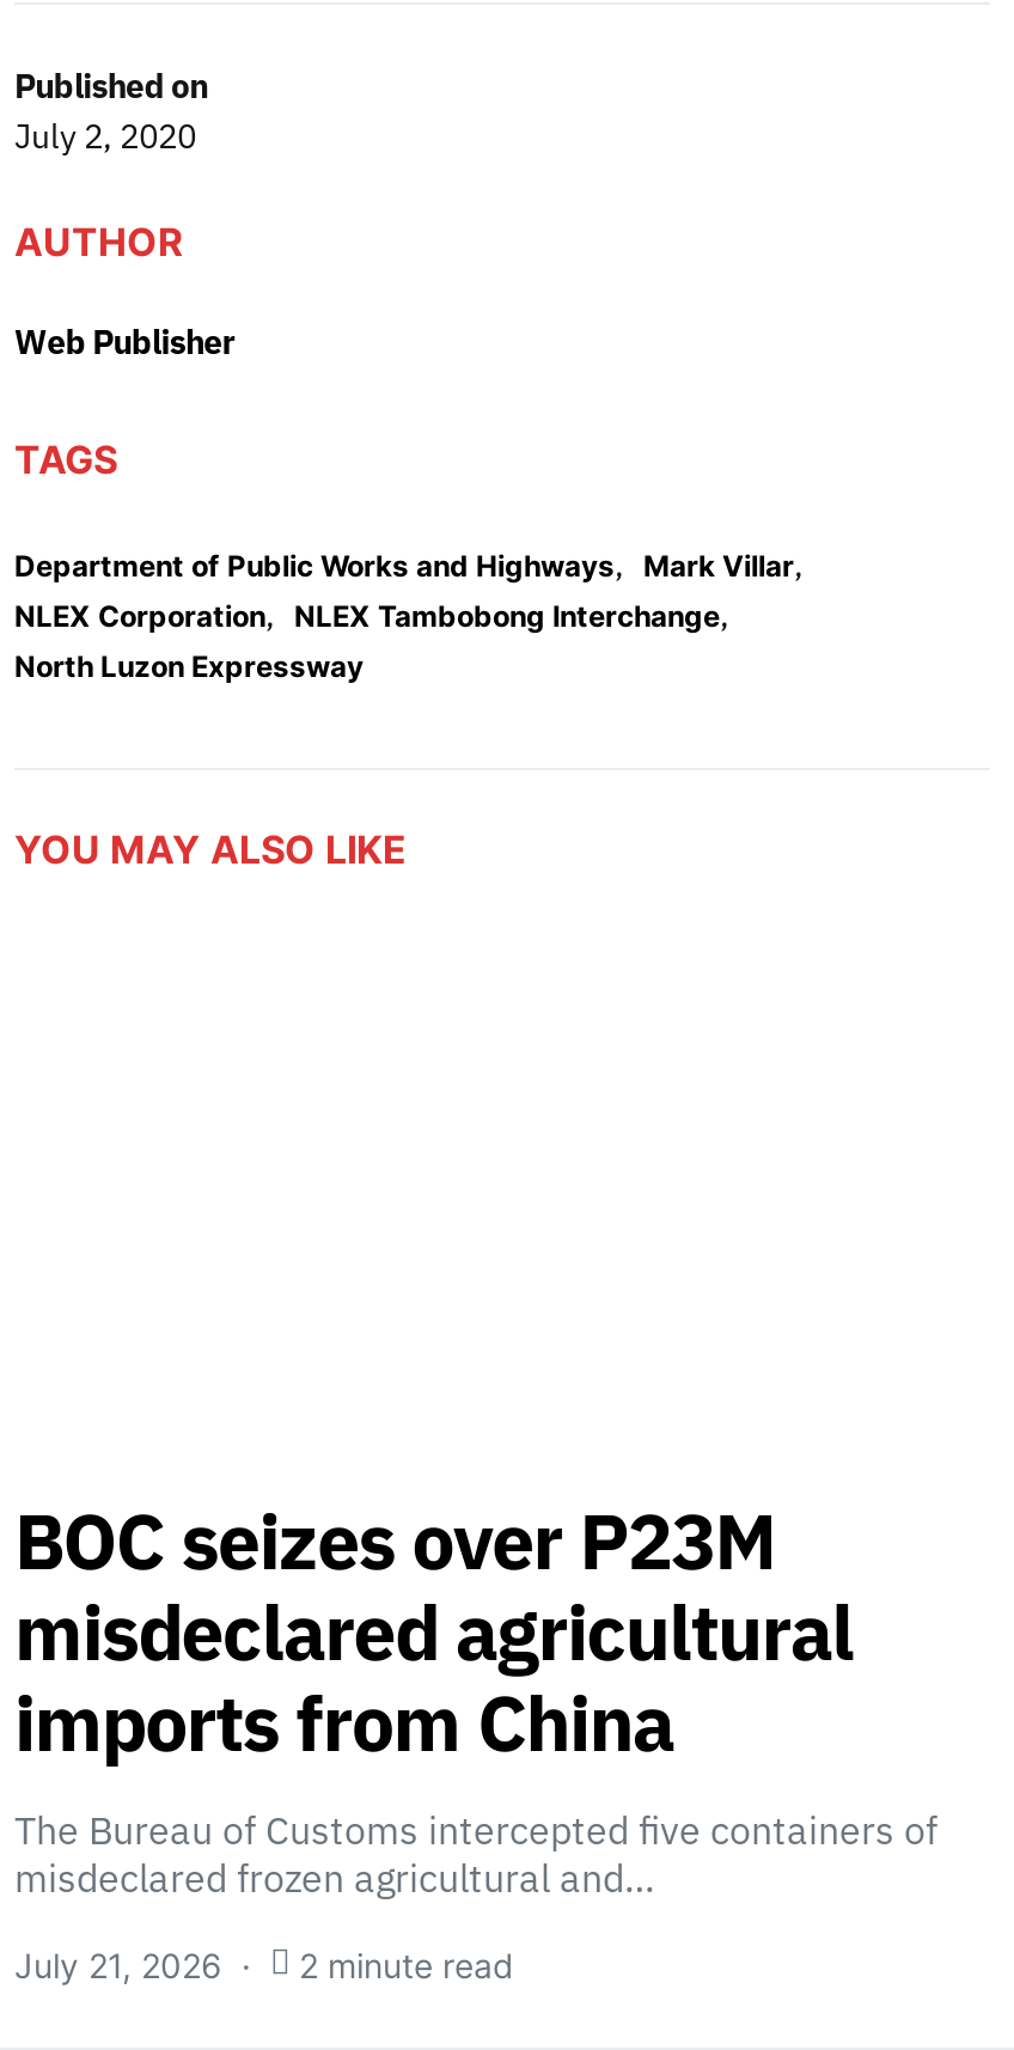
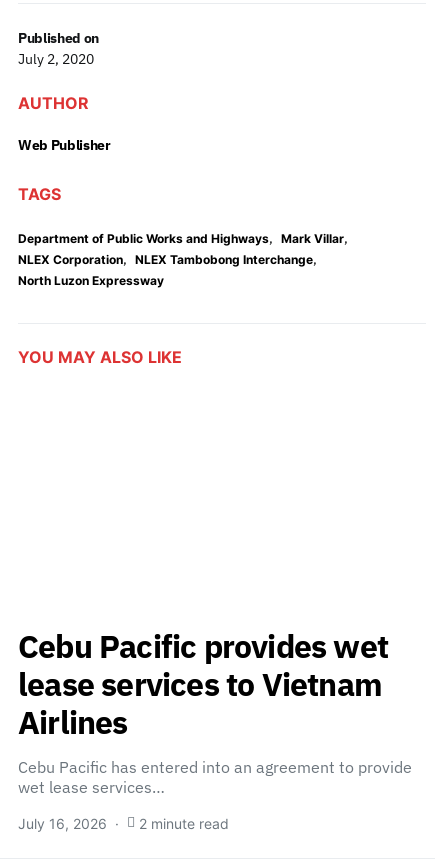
[14,1489,937,1901] BOC seizes over P23M | misdeclared agricultural | imports from China | The Bureau of Customs intercepted five containers of | misdeclared frozen agricultural and… -> [18,625,412,797] Cebu Pacific provides wet | lease services to Vietnam | Airlines | Cebu Pacific has entered into an agreement to provide | wet lease services…
[14,1944,514,1984] July 21, 2026 2 minute read -> [18,815,229,832] July 16, 2026 2 minute read

